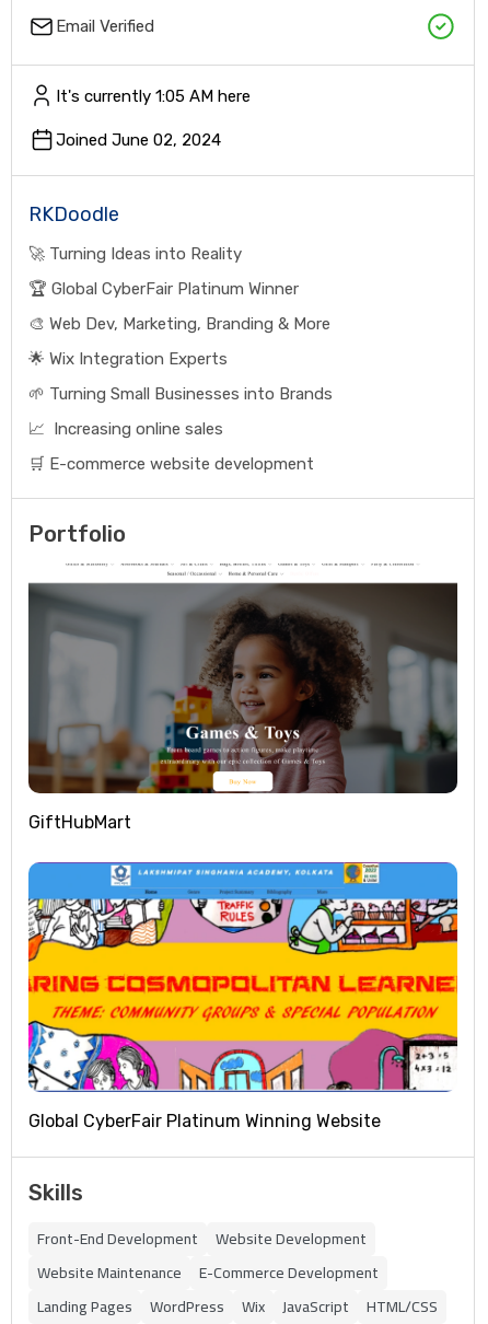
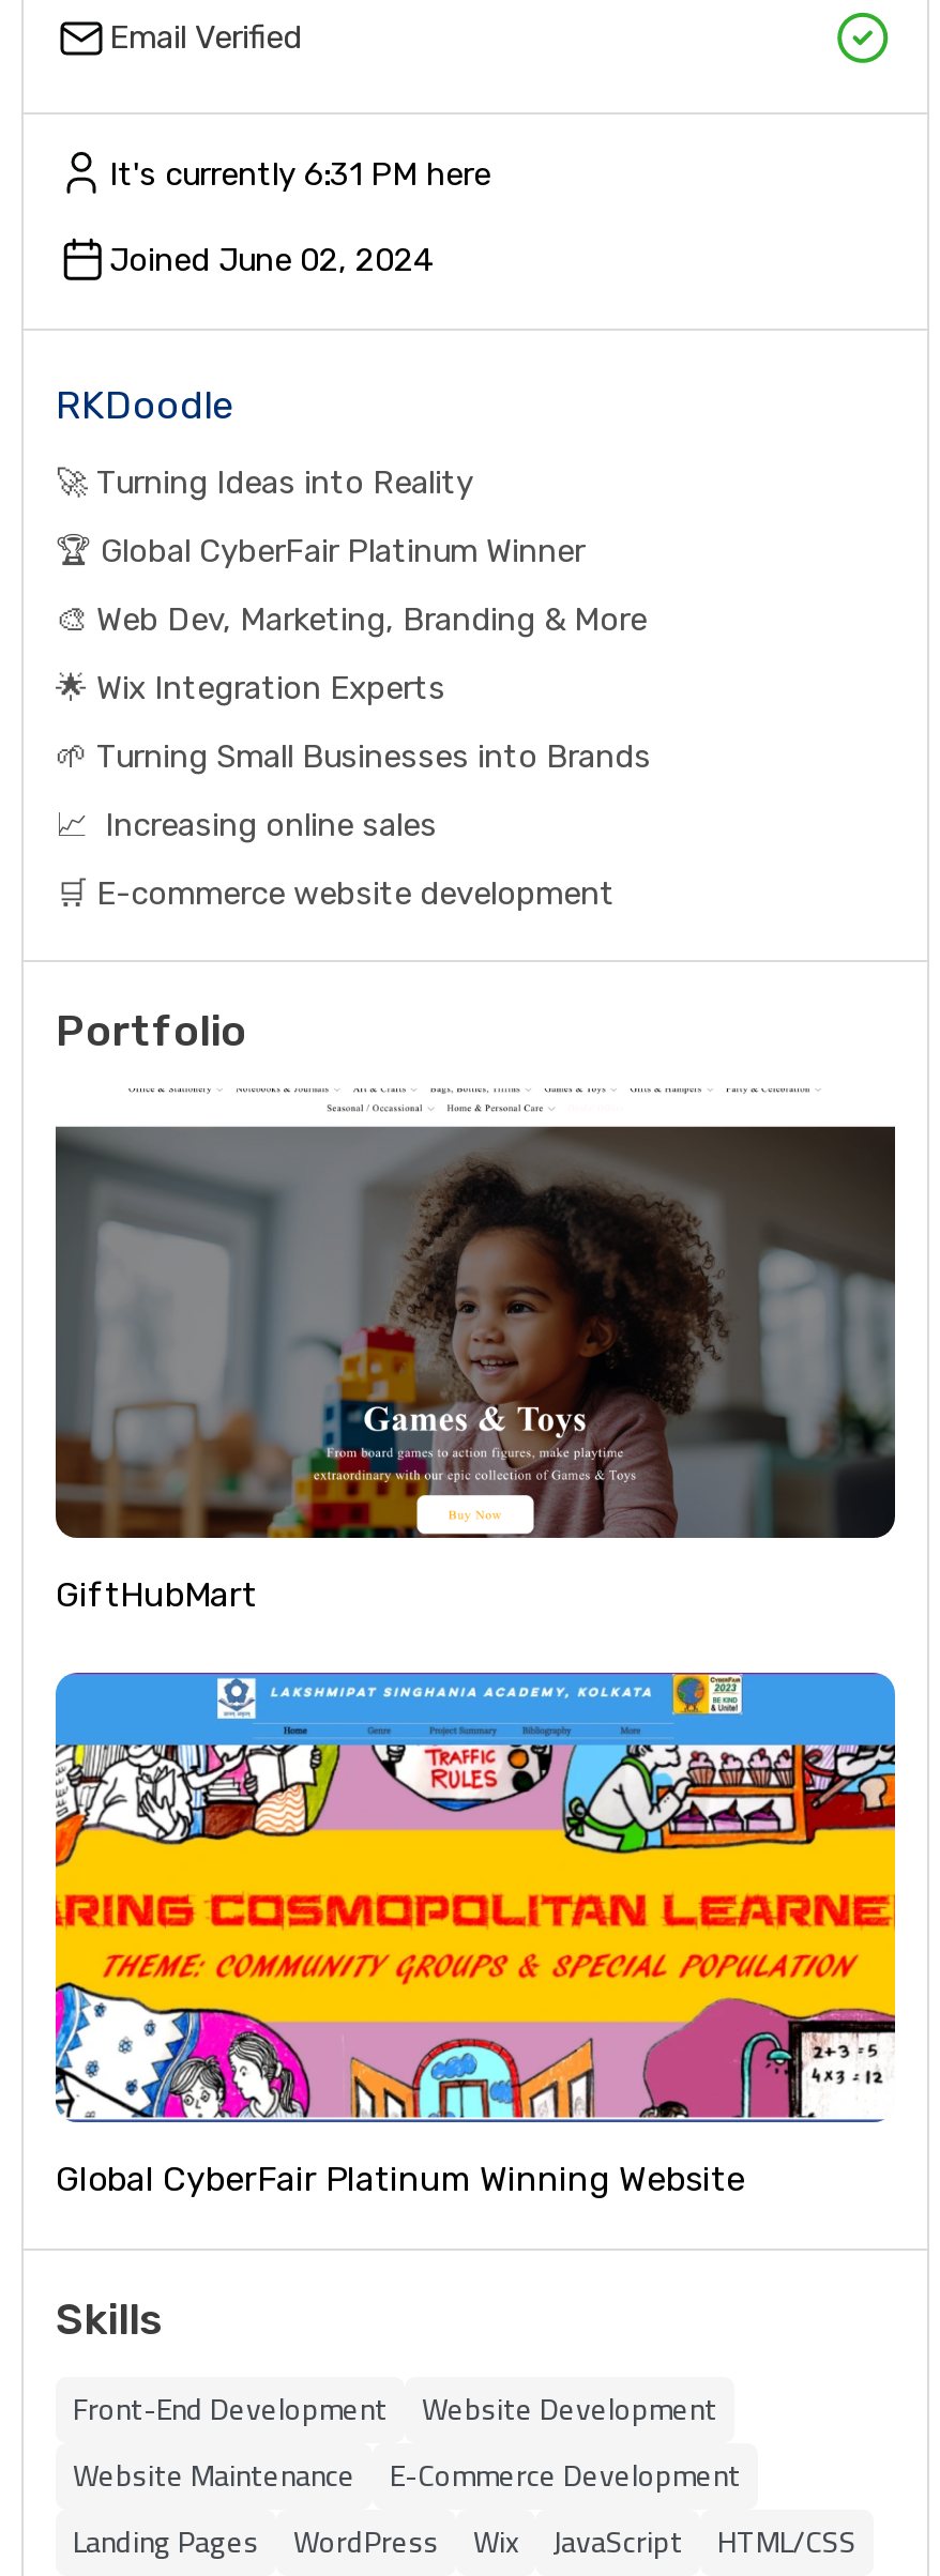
[56,86,251,106] It's currently 1:05 AM here -> [109,154,490,193] It's currently 6:31 PM here

